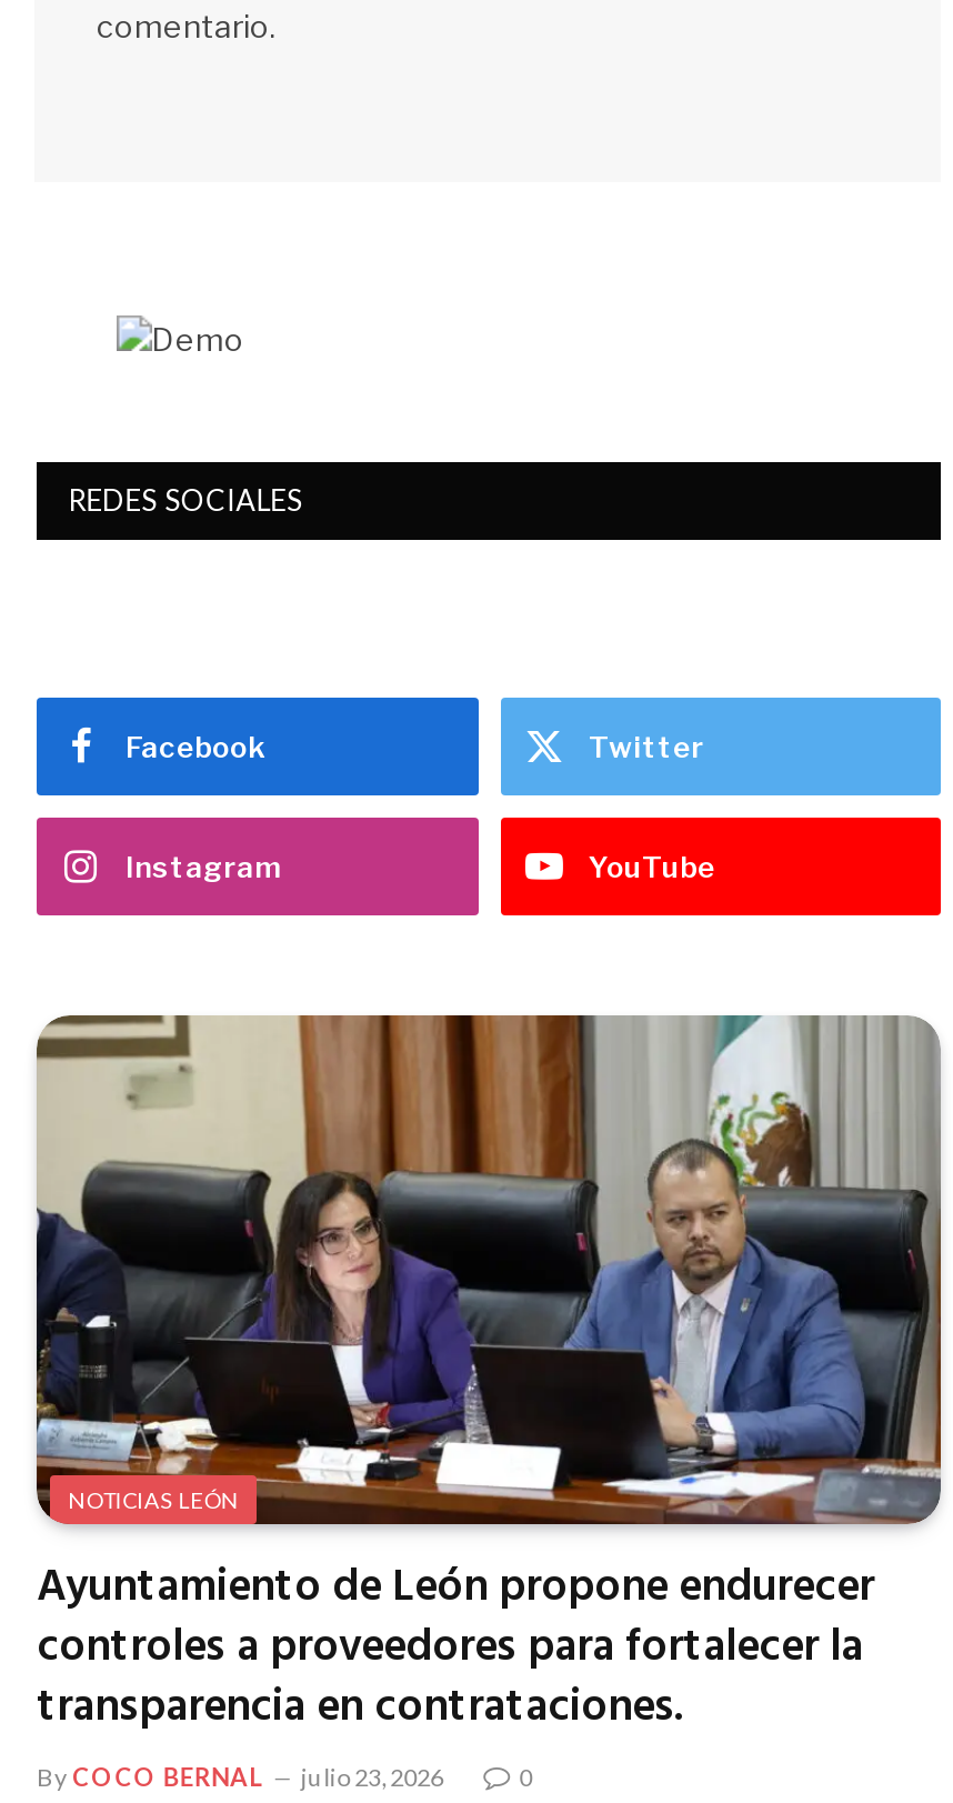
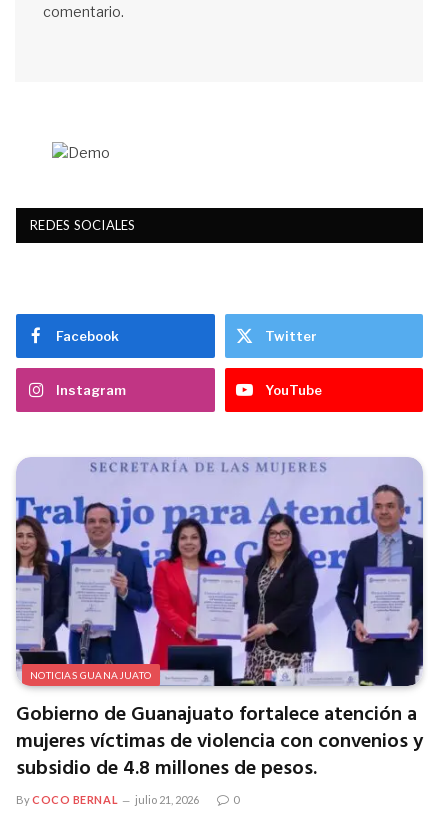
[34,1013,943,1526] [image] | NOTICIAS LEÓN -> [15,457,423,687] [image] | NOTICIAS GUANAJUATO
[37,1553,874,1745] Ayuntamiento de León propone endurecer | controles a proveedores para fortalecer la | transparencia en contrataciones. -> [16,699,423,785] Gobierno de Guanajuato fortalece atención a | mujeres víctimas de violencia con convenios y | subsidio de 4.8 millones de pesos.
[37,1762,443,1791] By COCO BERNAL julio 23, 2026 -> [16,793,199,806] By COCO BERNAL julio 21, 2026

